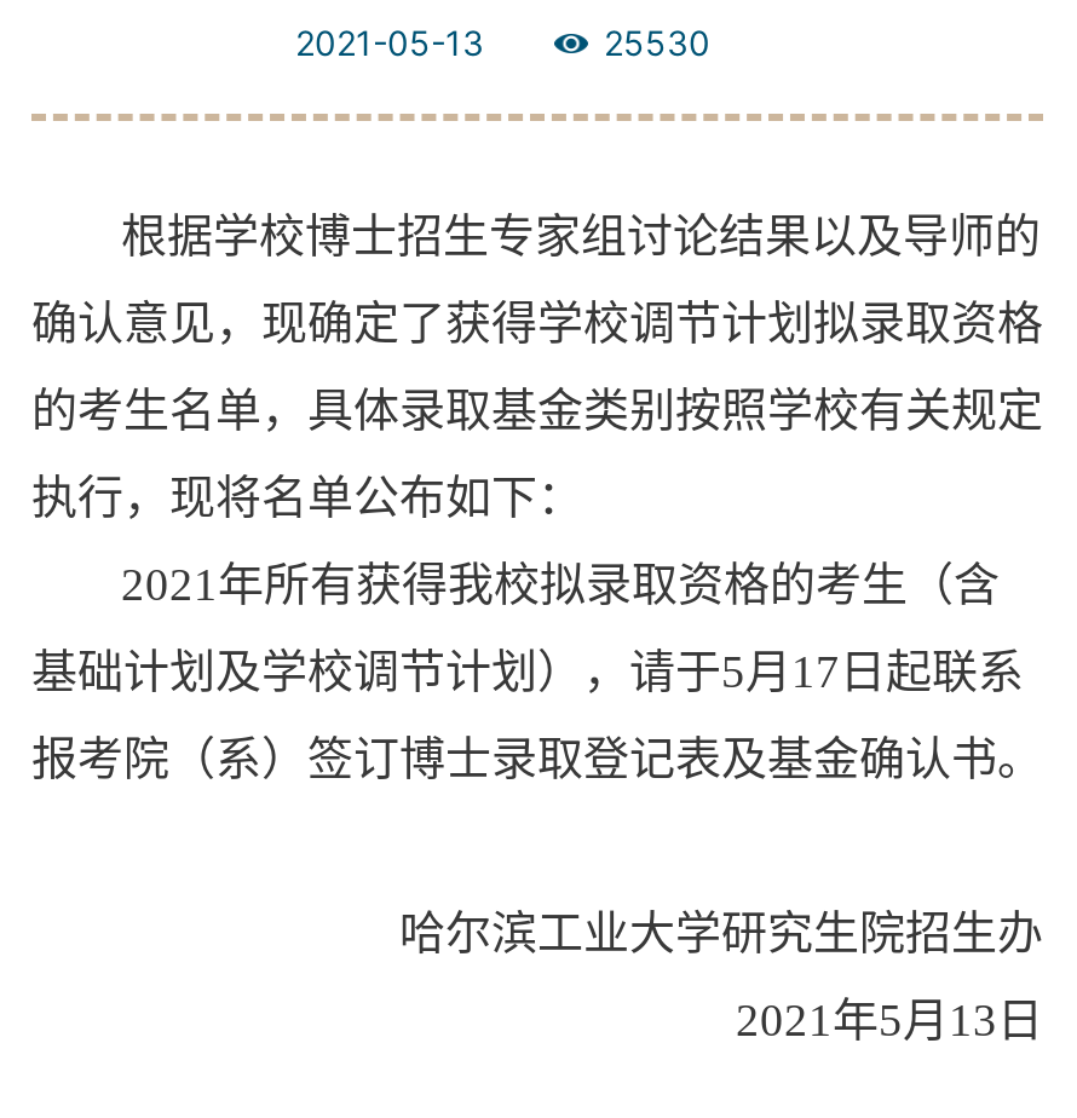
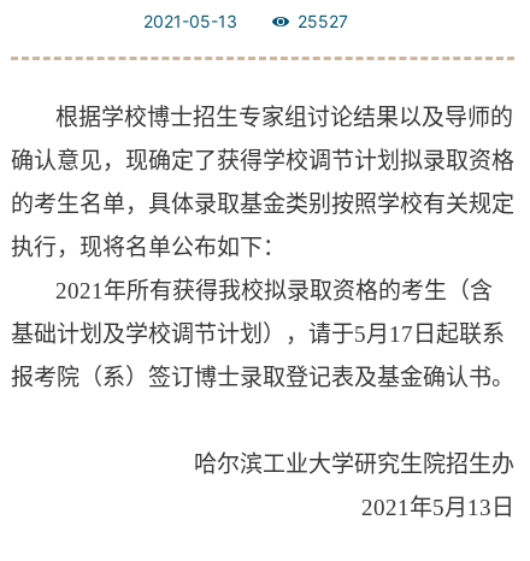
[604,22,710,63] 25530 -> [297,11,348,32] 25527

